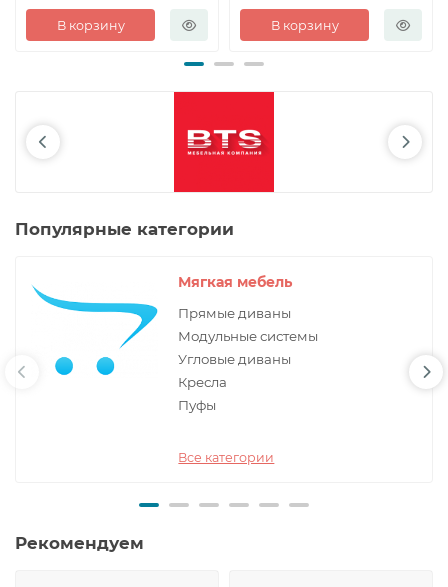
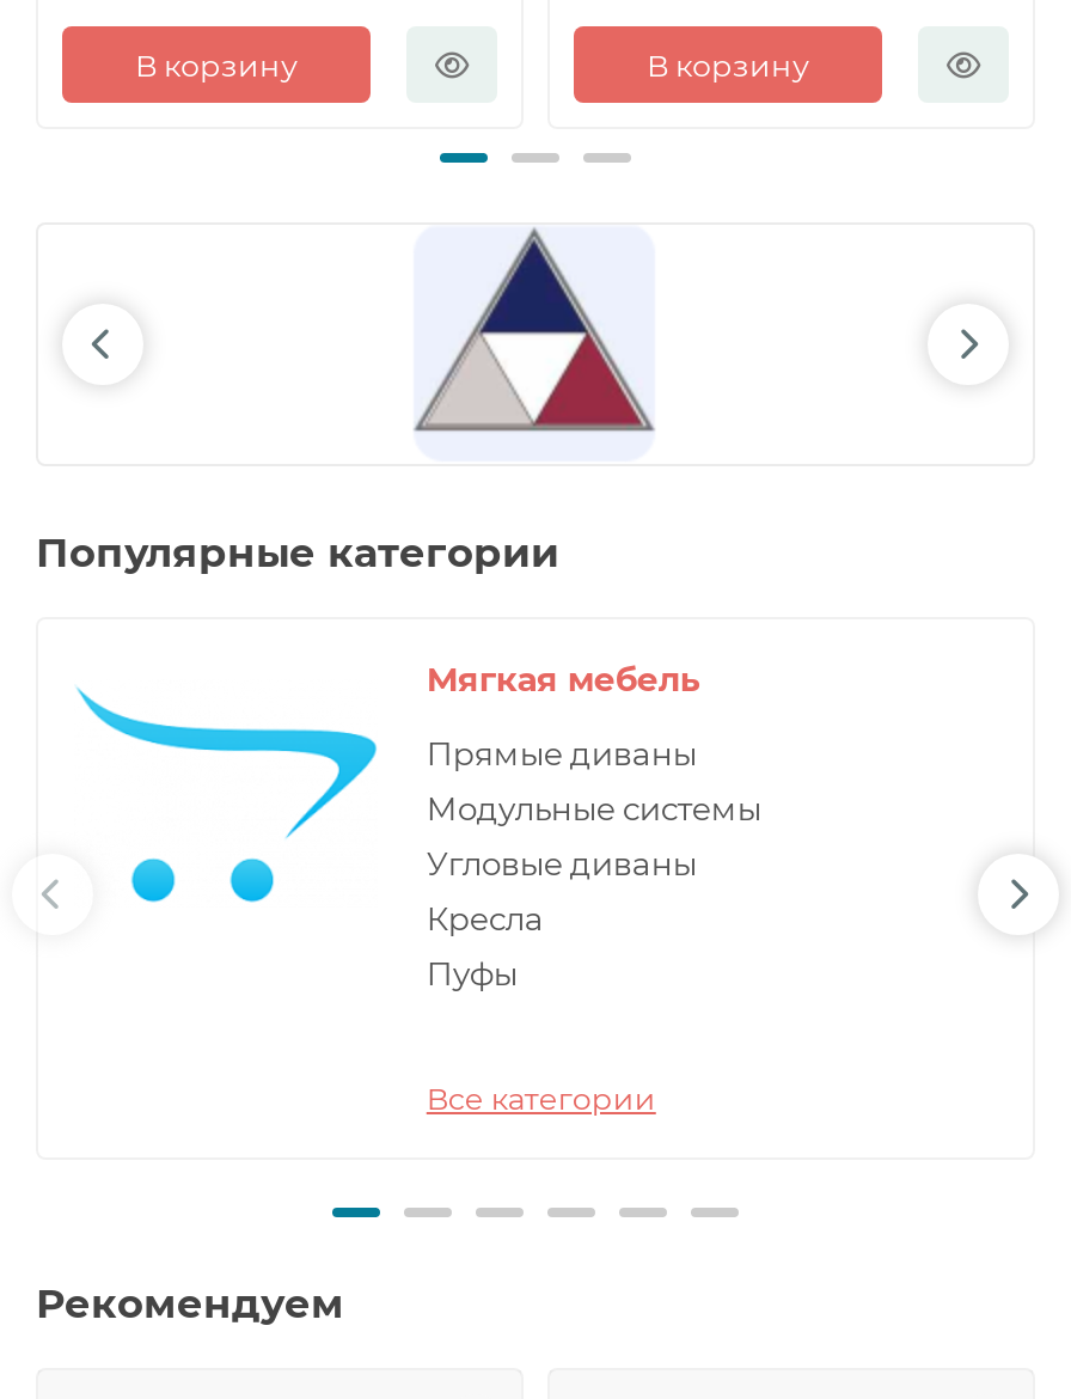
[173,91,275,193] [image] -> [414,225,655,464] [image]

